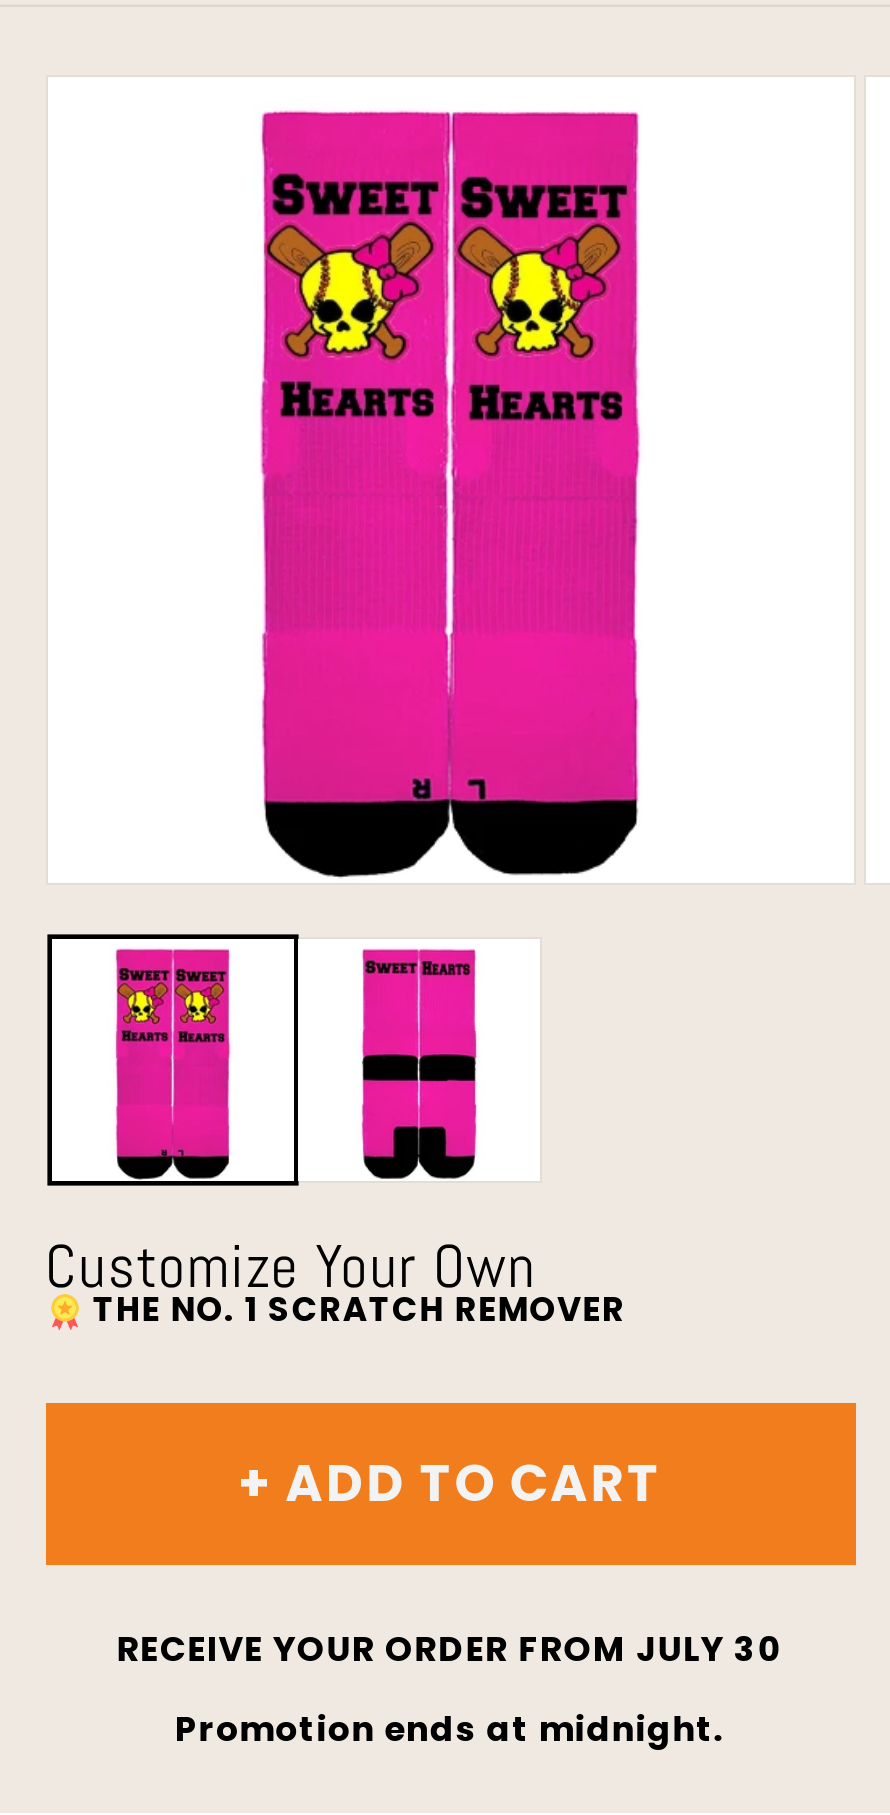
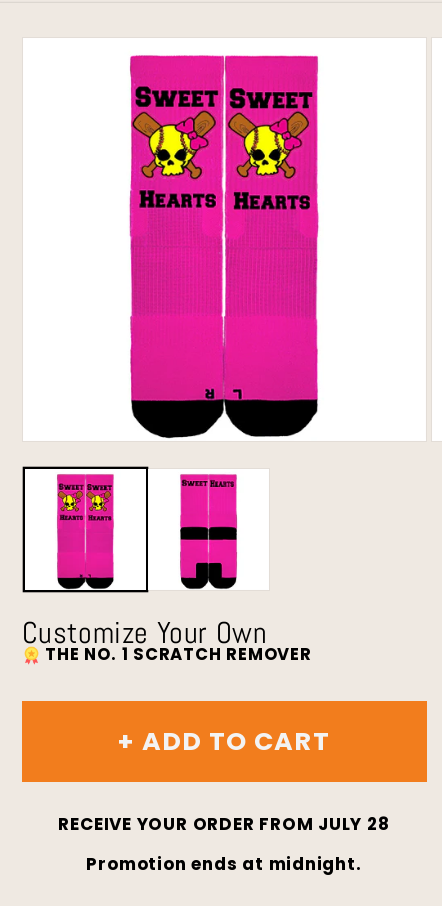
[117,1625,783,1673] RECEIVE YOUR ORDER FROM JULY 30 -> [58,812,390,836] RECEIVE YOUR ORDER FROM JULY 28

